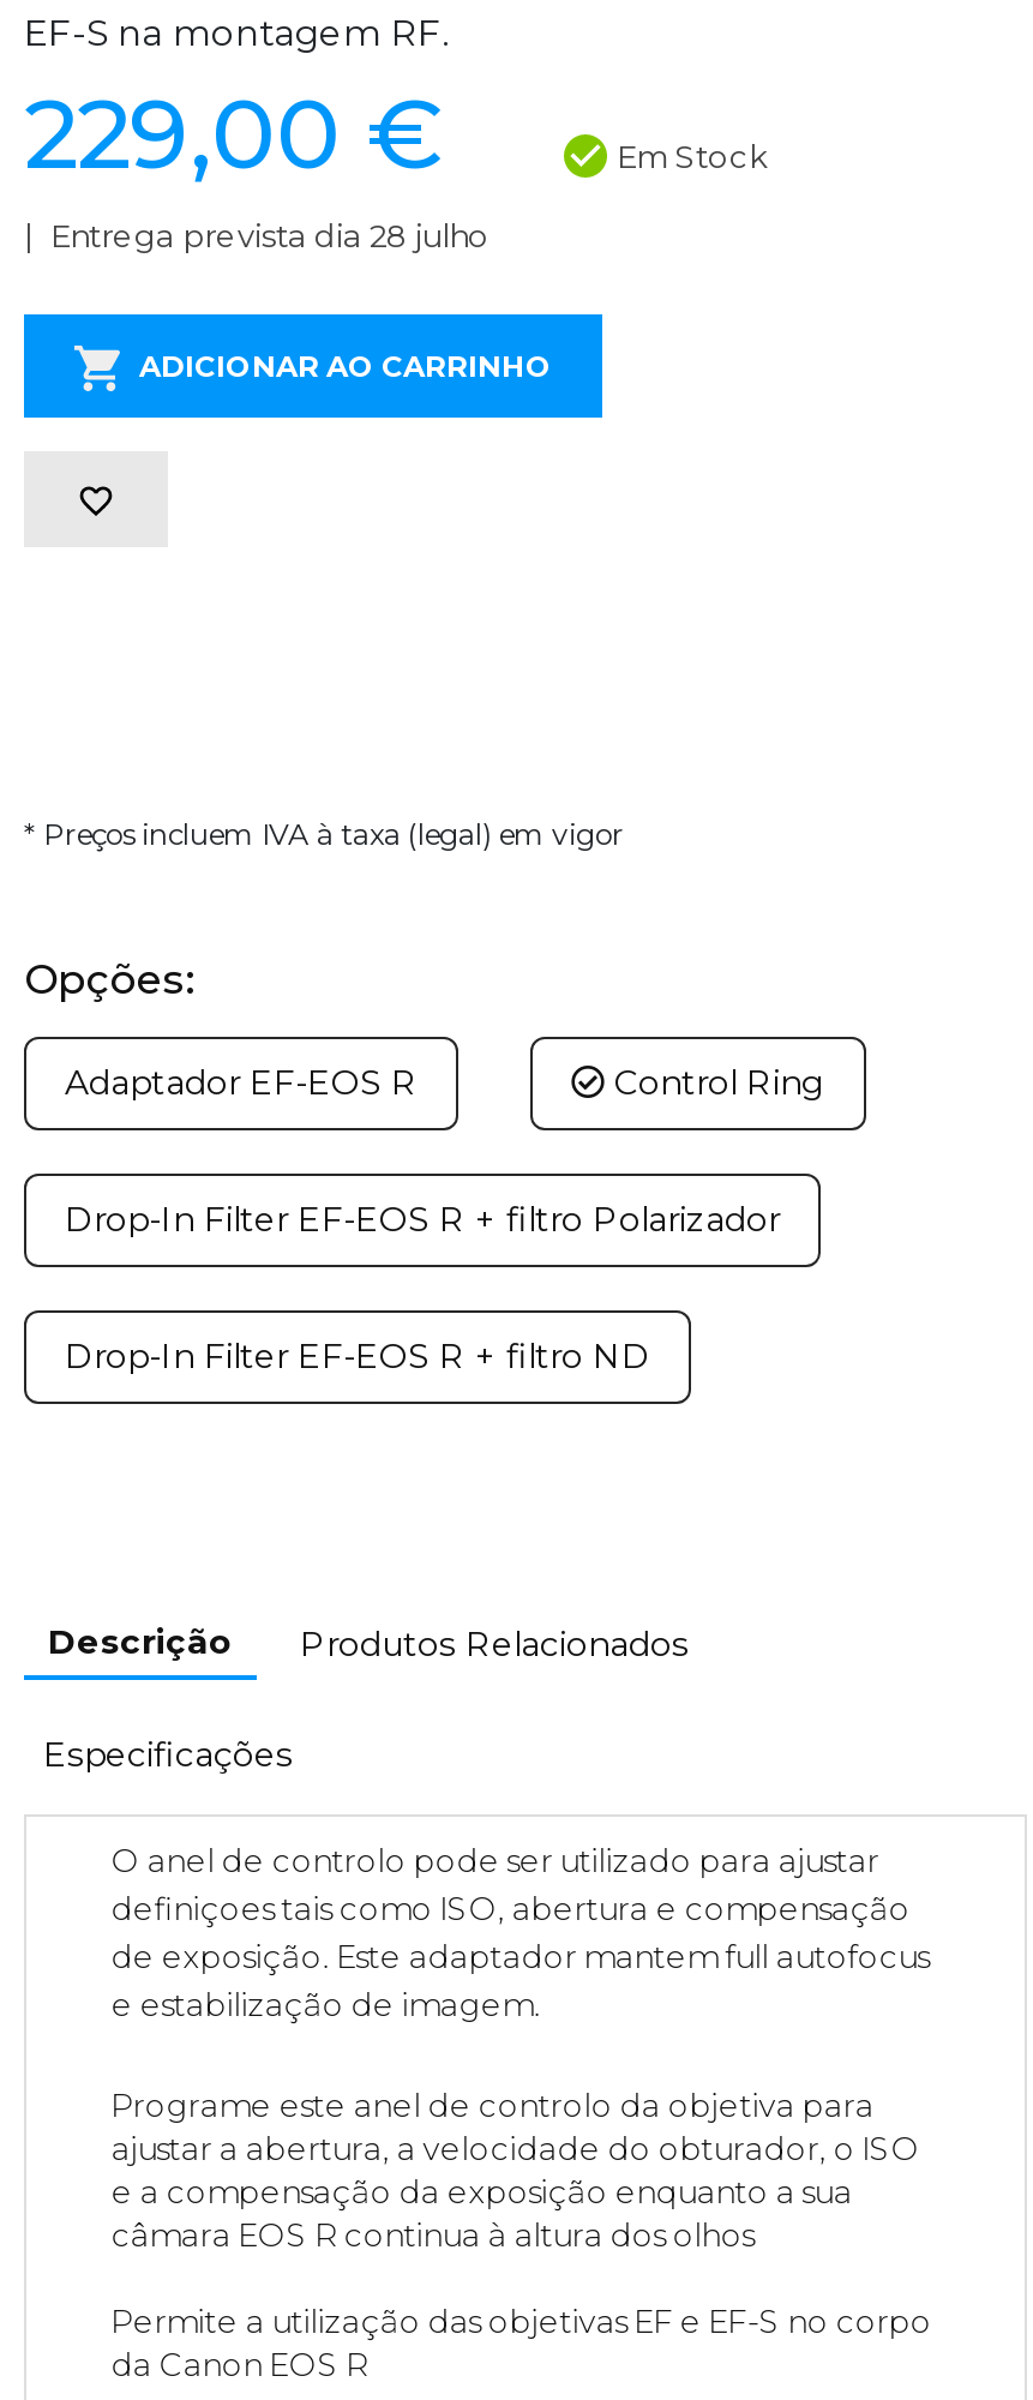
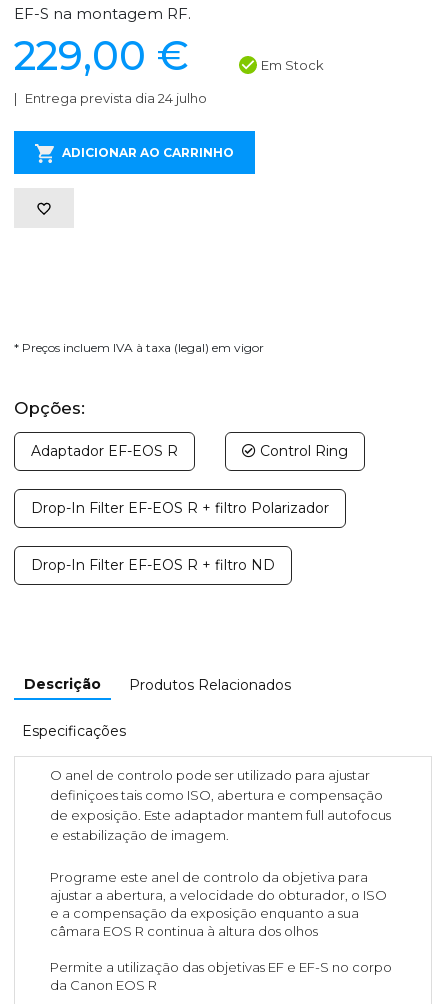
[50,215,490,253] Entrega prevista dia 28 julho -> [25,90,207,106] Entrega prevista dia 24 julho

